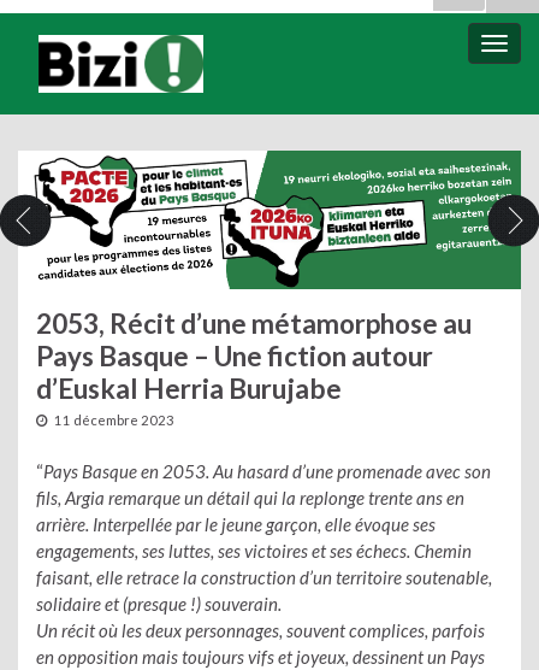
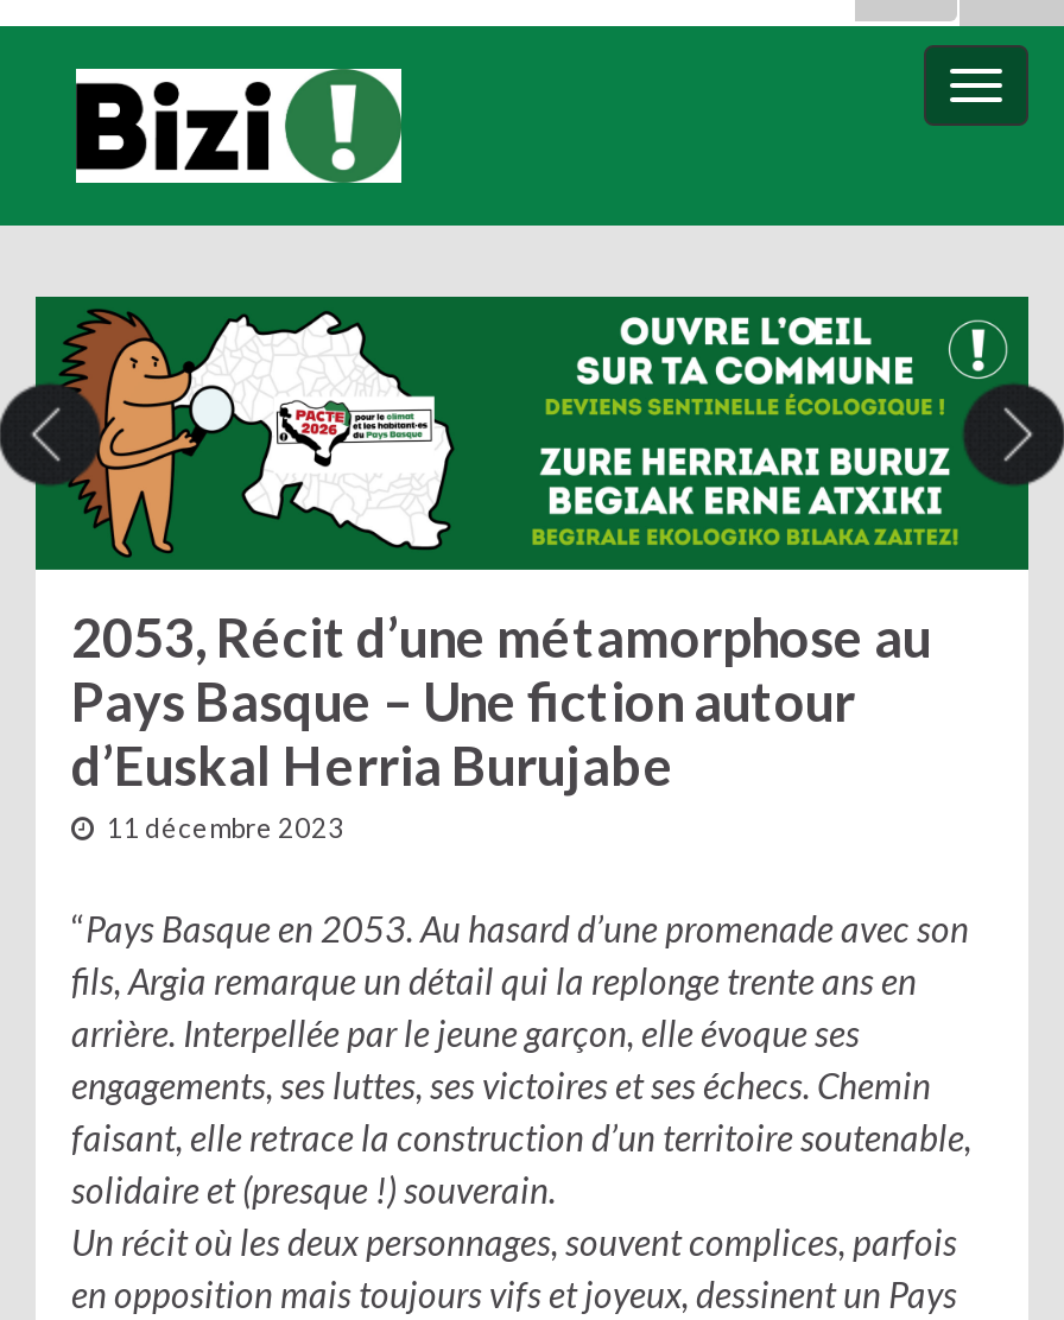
[18,151,517,289] [image] -> [33,294,1024,572] [image]

